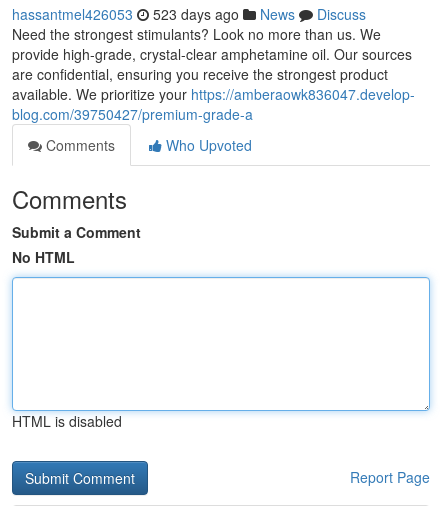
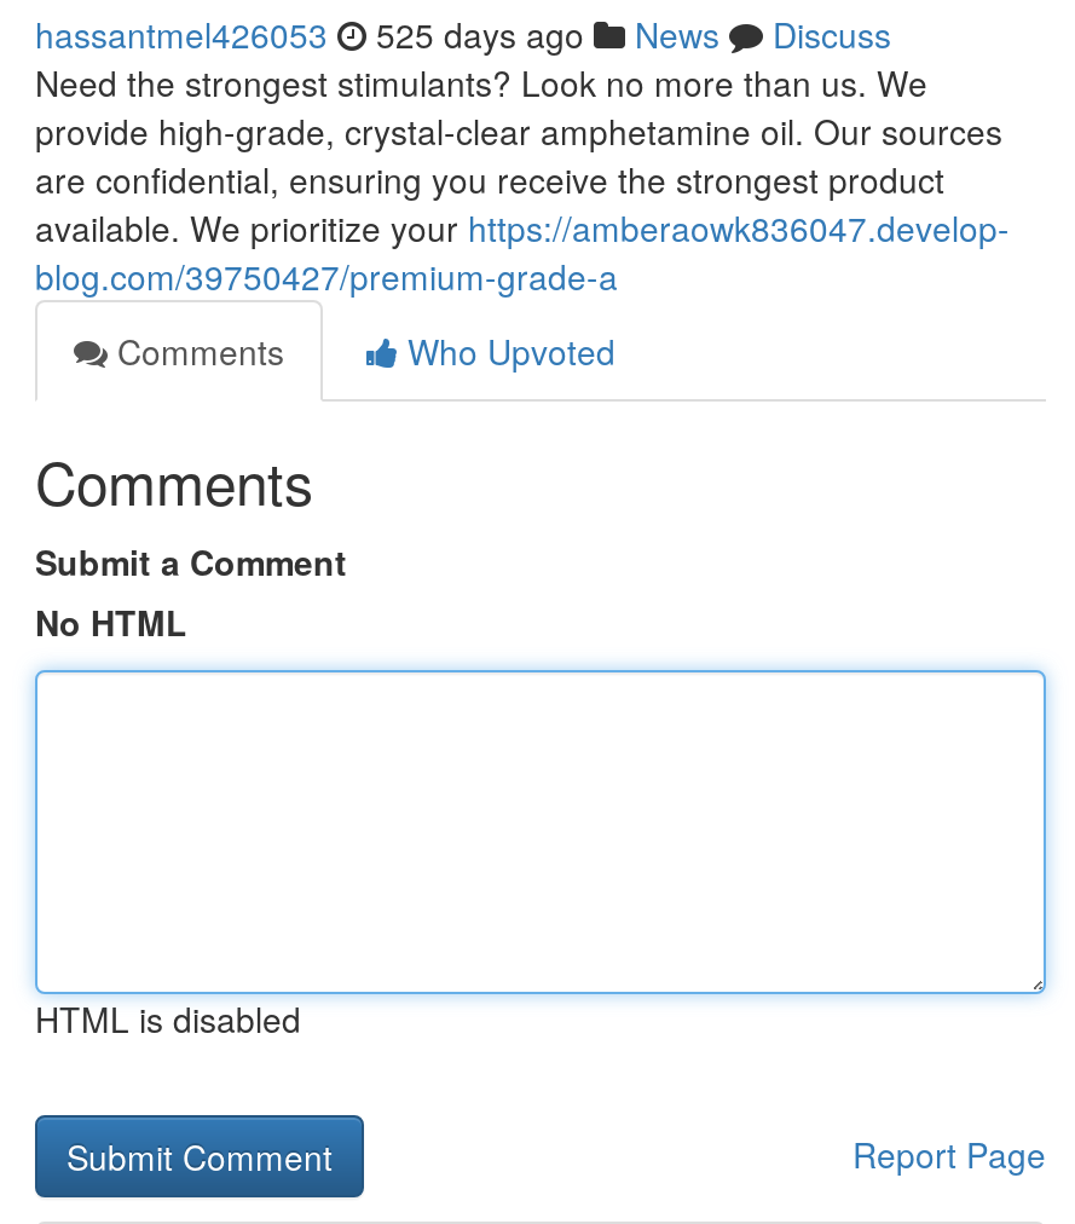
[12,4,366,24] hassantmel426053 523 days ago News Discuss -> [35,10,891,58] hassantmel426053 525 days ago News Discuss

